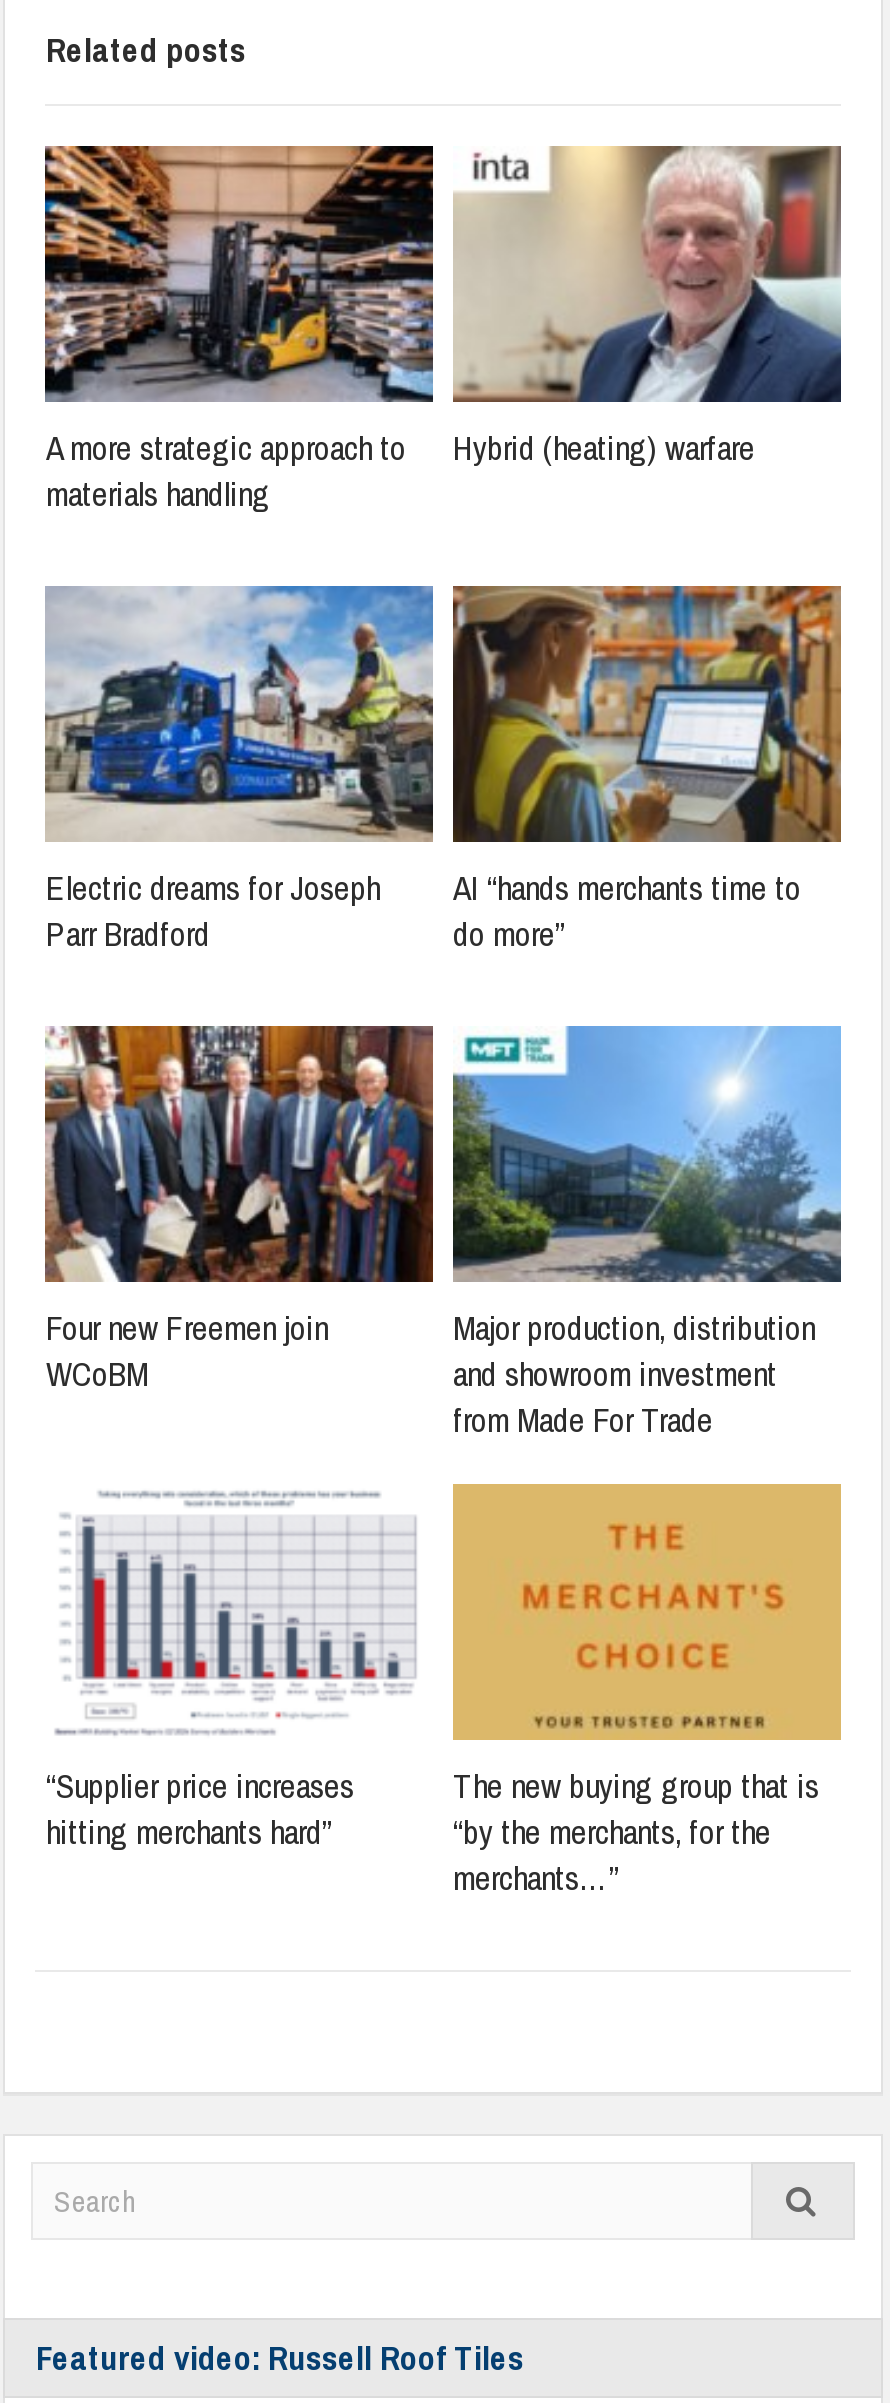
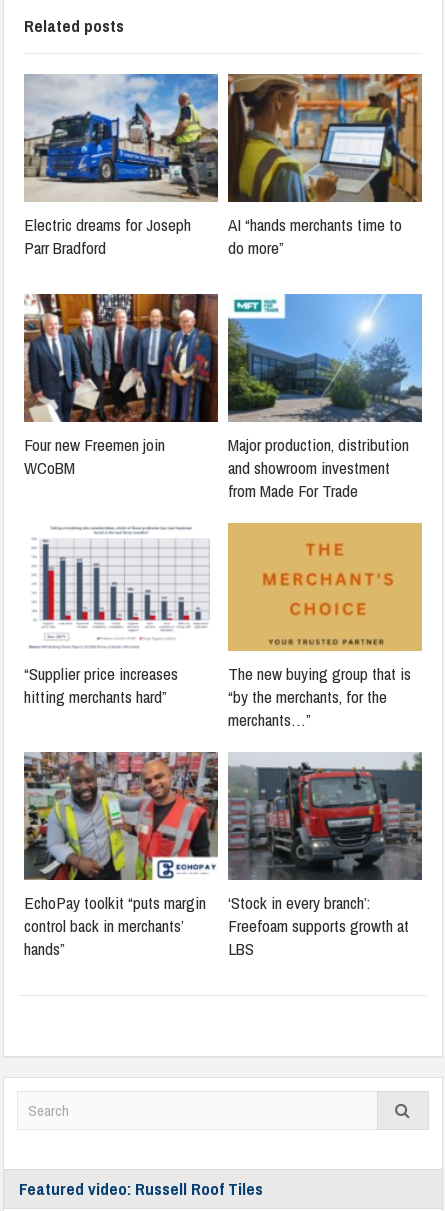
[43,144,435,516] [image] | A more strategic approach to | materials handling -> none
[453,146,843,470] [image] | Hybrid (heating) warfare -> none
moved [41,582,819,1899] -> [22,72,411,731]: [image] | Electric dreams for Joseph | Parr Bradford | ... | “by the merchants, for the | merchants…”
none -> [23,751,219,959] [image] | EchoPay toolkit “puts margin | control back in merchants’ | hands”
none -> [227,752,423,959] [image] | ‘Stock in every branch’: | Freefoam supports growth at | LBS

